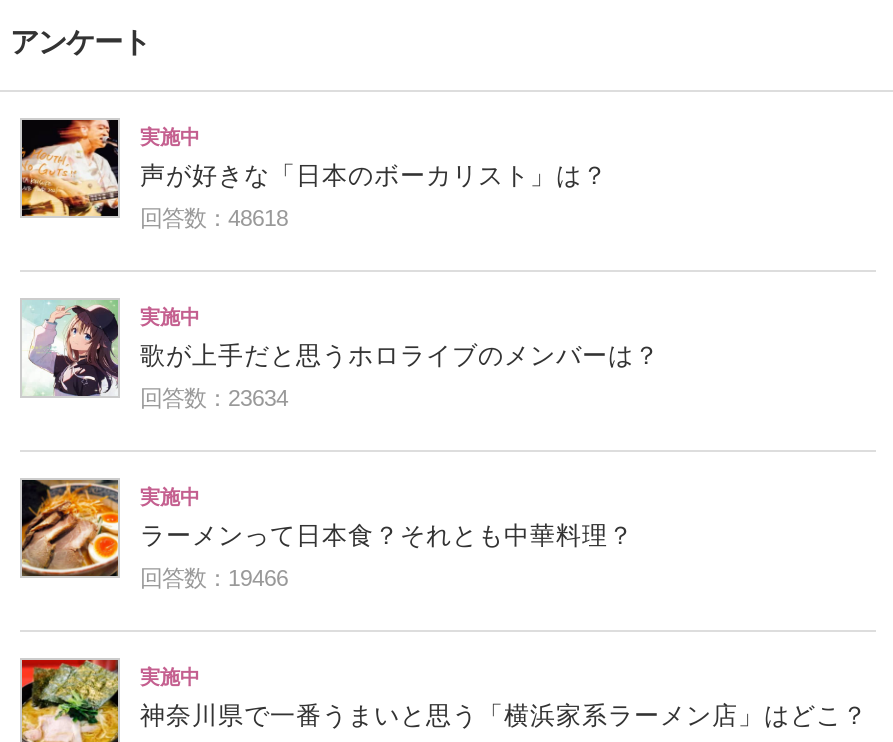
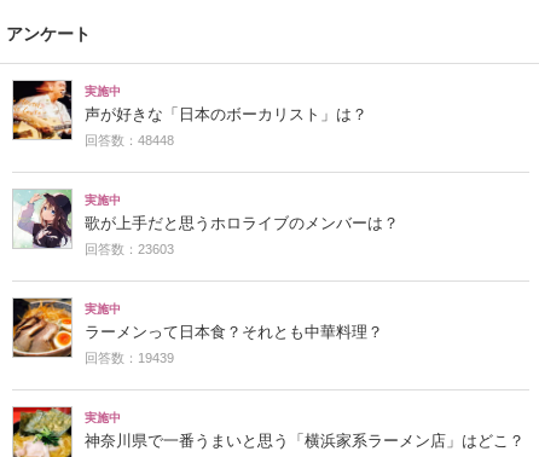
[140,206,288,230] 回答数：48618 -> [85,133,174,147] 回答数：48448
[140,386,288,410] 回答数：23634 -> [85,242,174,256] 回答数：23603
[140,566,288,590] 回答数：19466 -> [85,350,174,365] 回答数：19439

